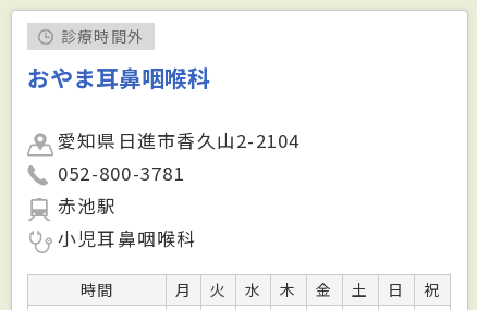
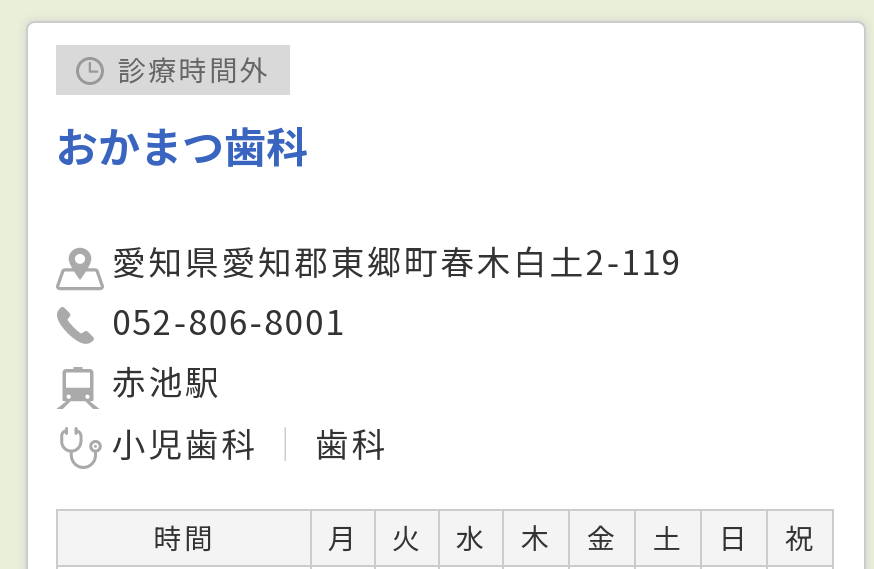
[27,61,210,94] おやま耳鼻咽喉科 -> [56,115,308,175] おかまつ歯科
[58,128,300,186] 愛知県日進市香久山2-2104 | 052-800-3781 -> [112,238,682,346] 愛知県愛知郡東郷町春木白土2-119 | 052-806-8001
[58,226,197,252] 小児耳鼻咽喉科 -> [112,418,388,466] 小児歯科 | 歯科

